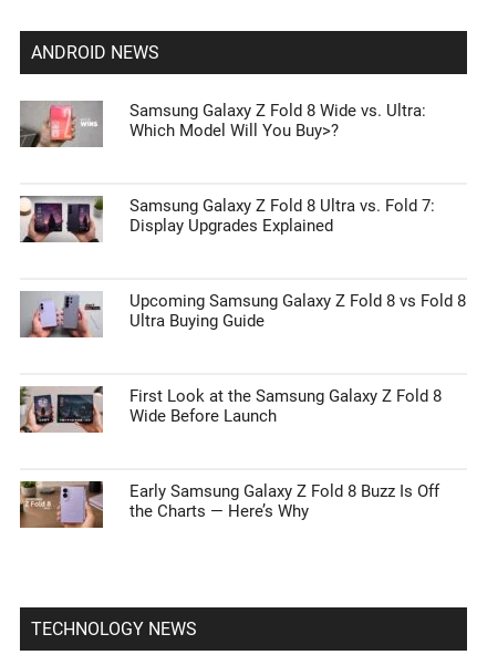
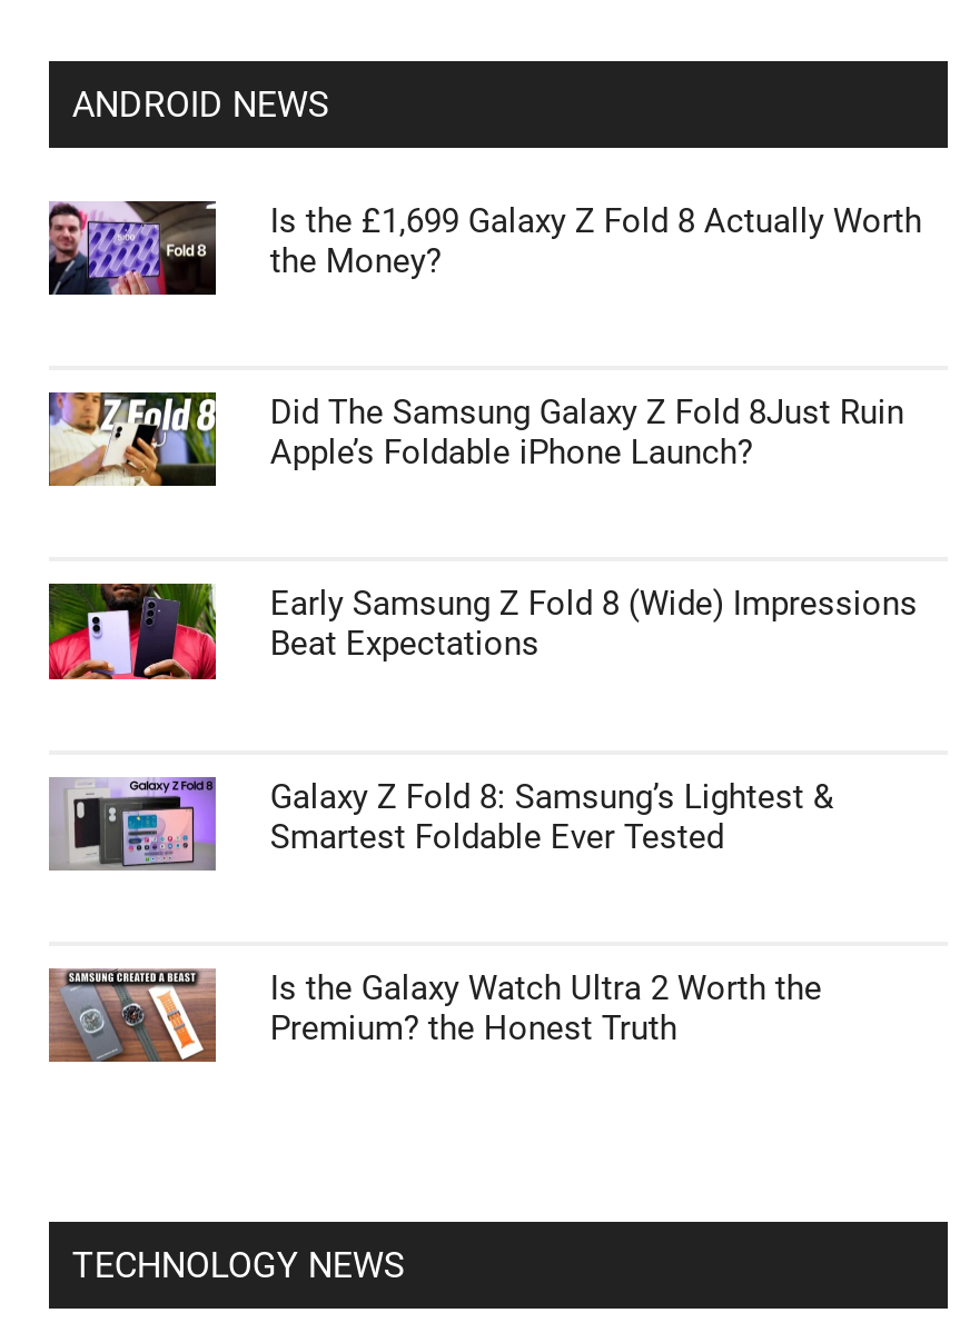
[19,100,427,148] [image] | Samsung Galaxy Z Fold 8 Wide vs. Ultra: | Which Model Will You Buy>? -> [49,201,922,297] [image] | Is the £1,699 Galaxy Z Fold 8 Actually Worth | the Money?
[20,196,435,243] [image] | Samsung Galaxy Z Fold 8 Ultra vs. Fold 7: | Display Upgrades Explained -> [47,390,904,488] [image] | Did The Samsung Galaxy Z Fold 8Just Ruin | Apple’s Foldable iPhone Launch?
[19,291,466,339] [image] | Upcoming Samsung Galaxy Z Fold 8 vs Fold 8 | Ultra Buying Guide -> [47,581,918,682] [image] | Early Samsung Z Fold 8 (Wide) Impressions | Beat Expectations
[20,385,442,434] [image] | First Look at the Samsung Galaxy Z Fold 8 | Wide Before Launch -> [51,776,833,873] [image] | Galaxy Z Fold 8: Samsung’s Lightest & | Smartest Foldable Ever Tested
[19,480,440,529] [image] | Early Samsung Galaxy Z Fold 8 Buzz Is Off | the Charts — Here’s Why -> [47,968,822,1064] [image] | Is the Galaxy Watch Ultra 2 Worth the | Premium? the Honest Truth

